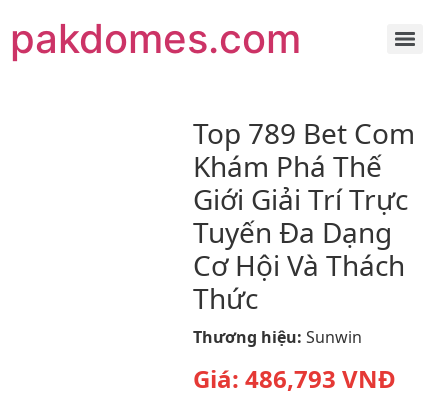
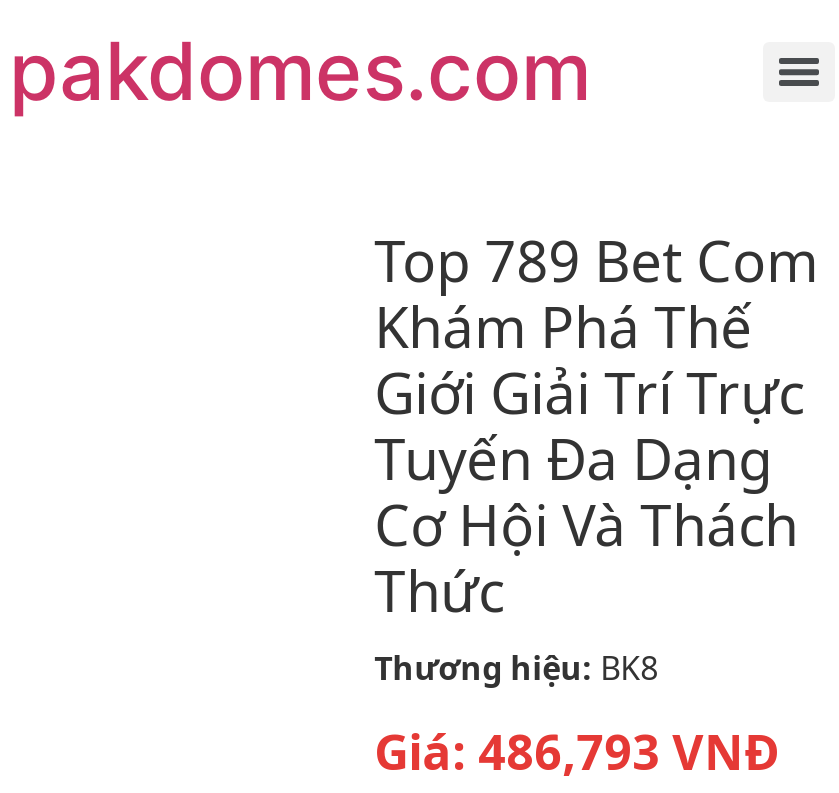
[193,326,362,348] Thương hiệu: Sunwin -> [374,646,658,690] Thương hiệu: BK8

